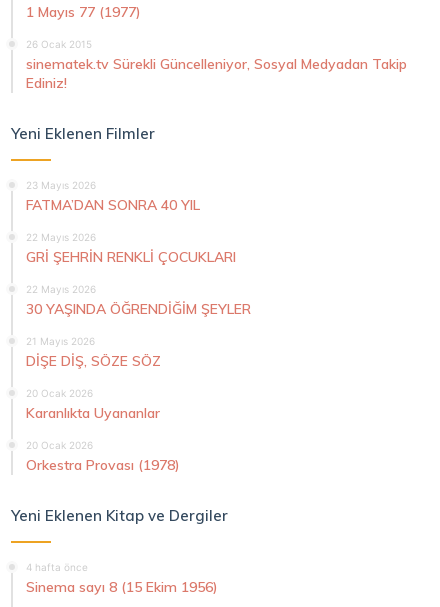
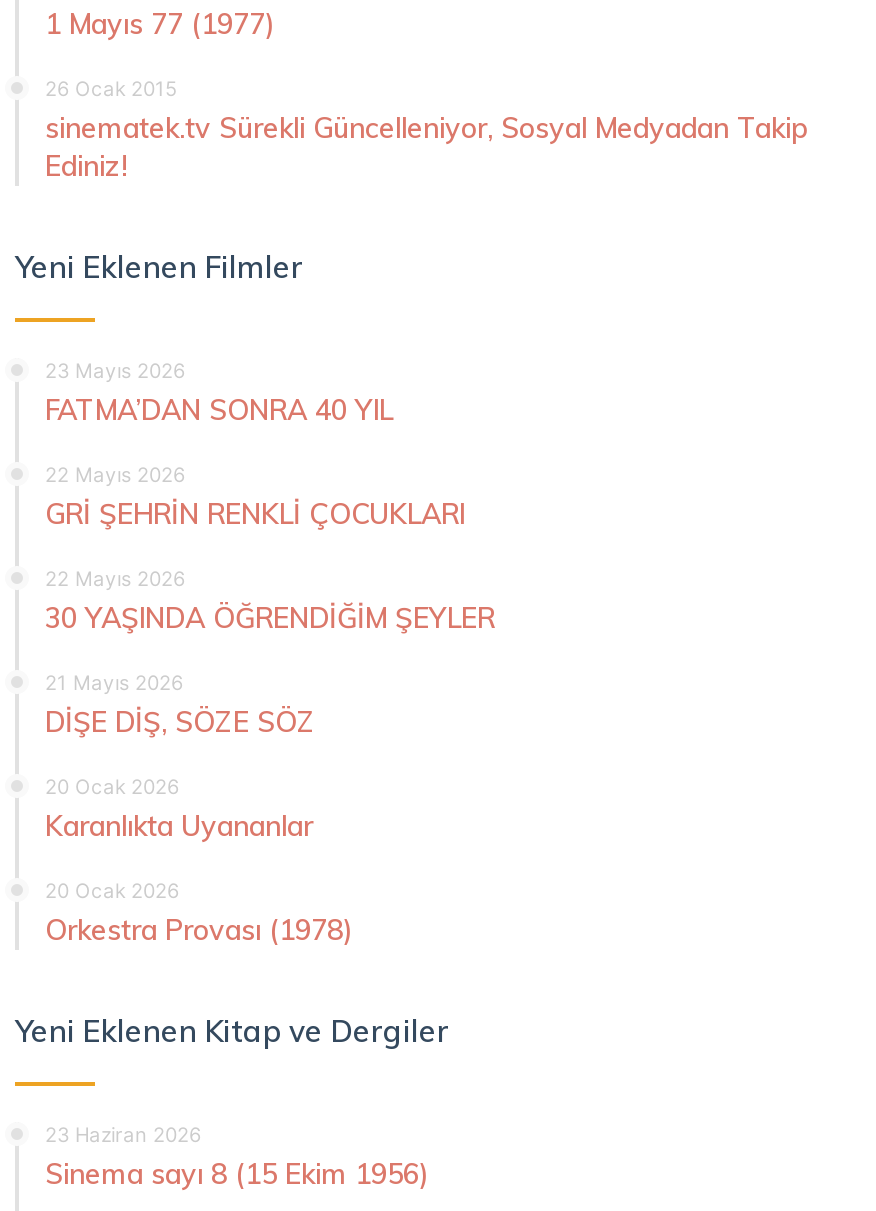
[26,561,88,573] 4 hafta önce -> [45,1123,201,1147] 23 Haziran 2026

